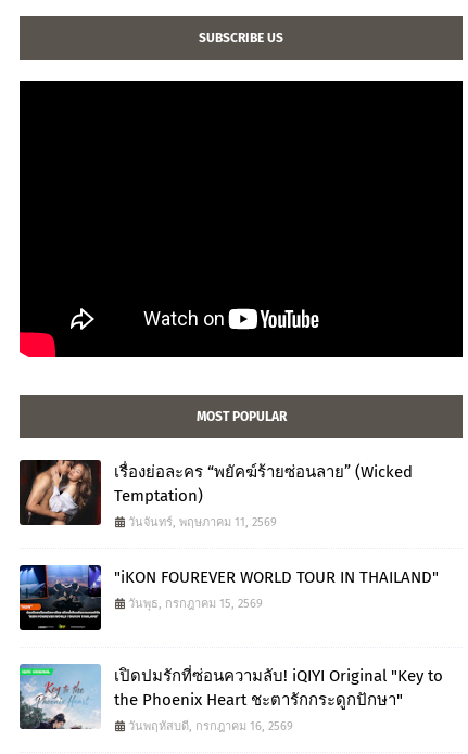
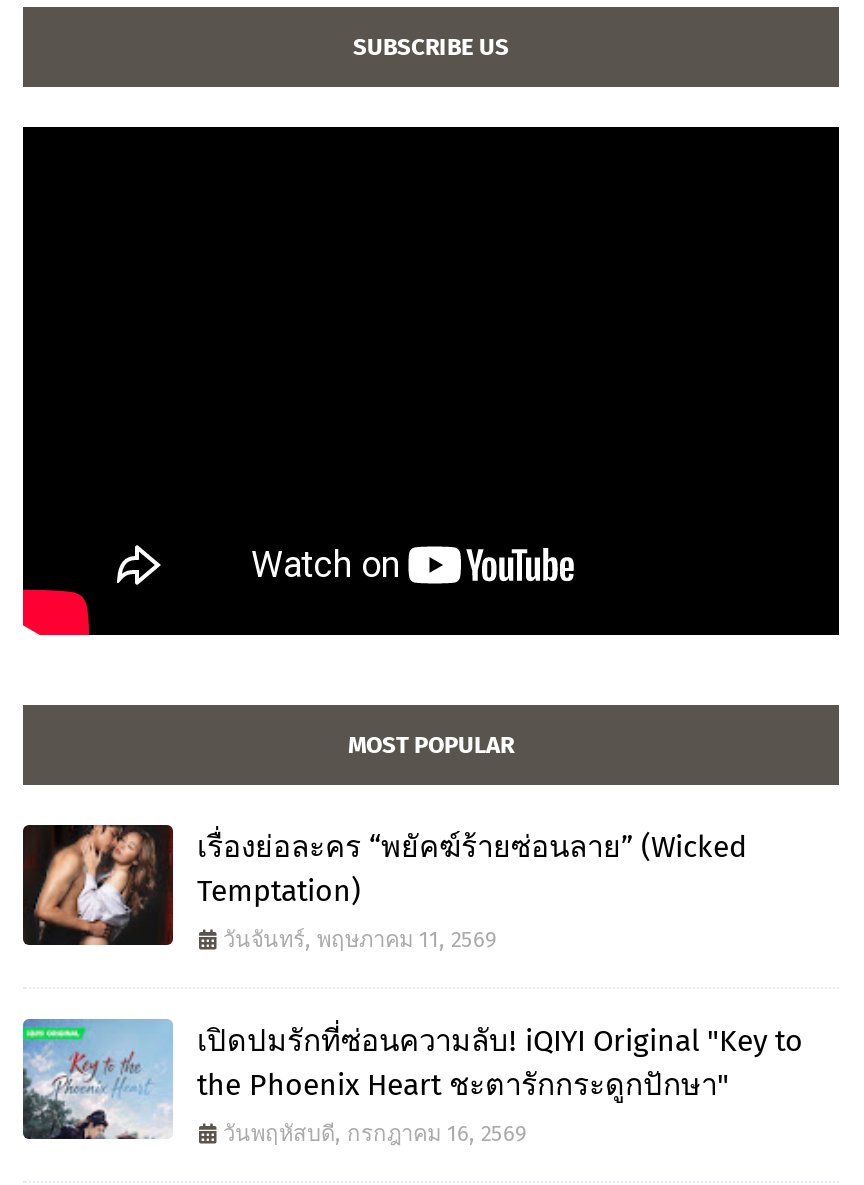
[18,564,439,631] [image] | "iKON FOUREVER WORLD TOUR IN THAILAND" | วันพุธ, กรกฎาคม 15, 2569 -> none

